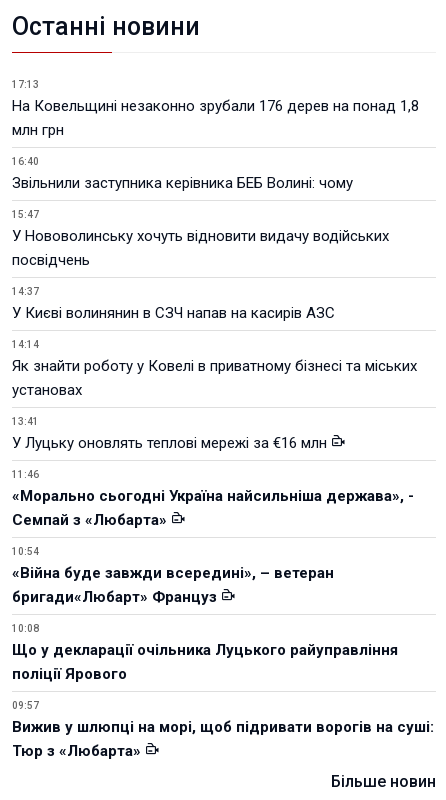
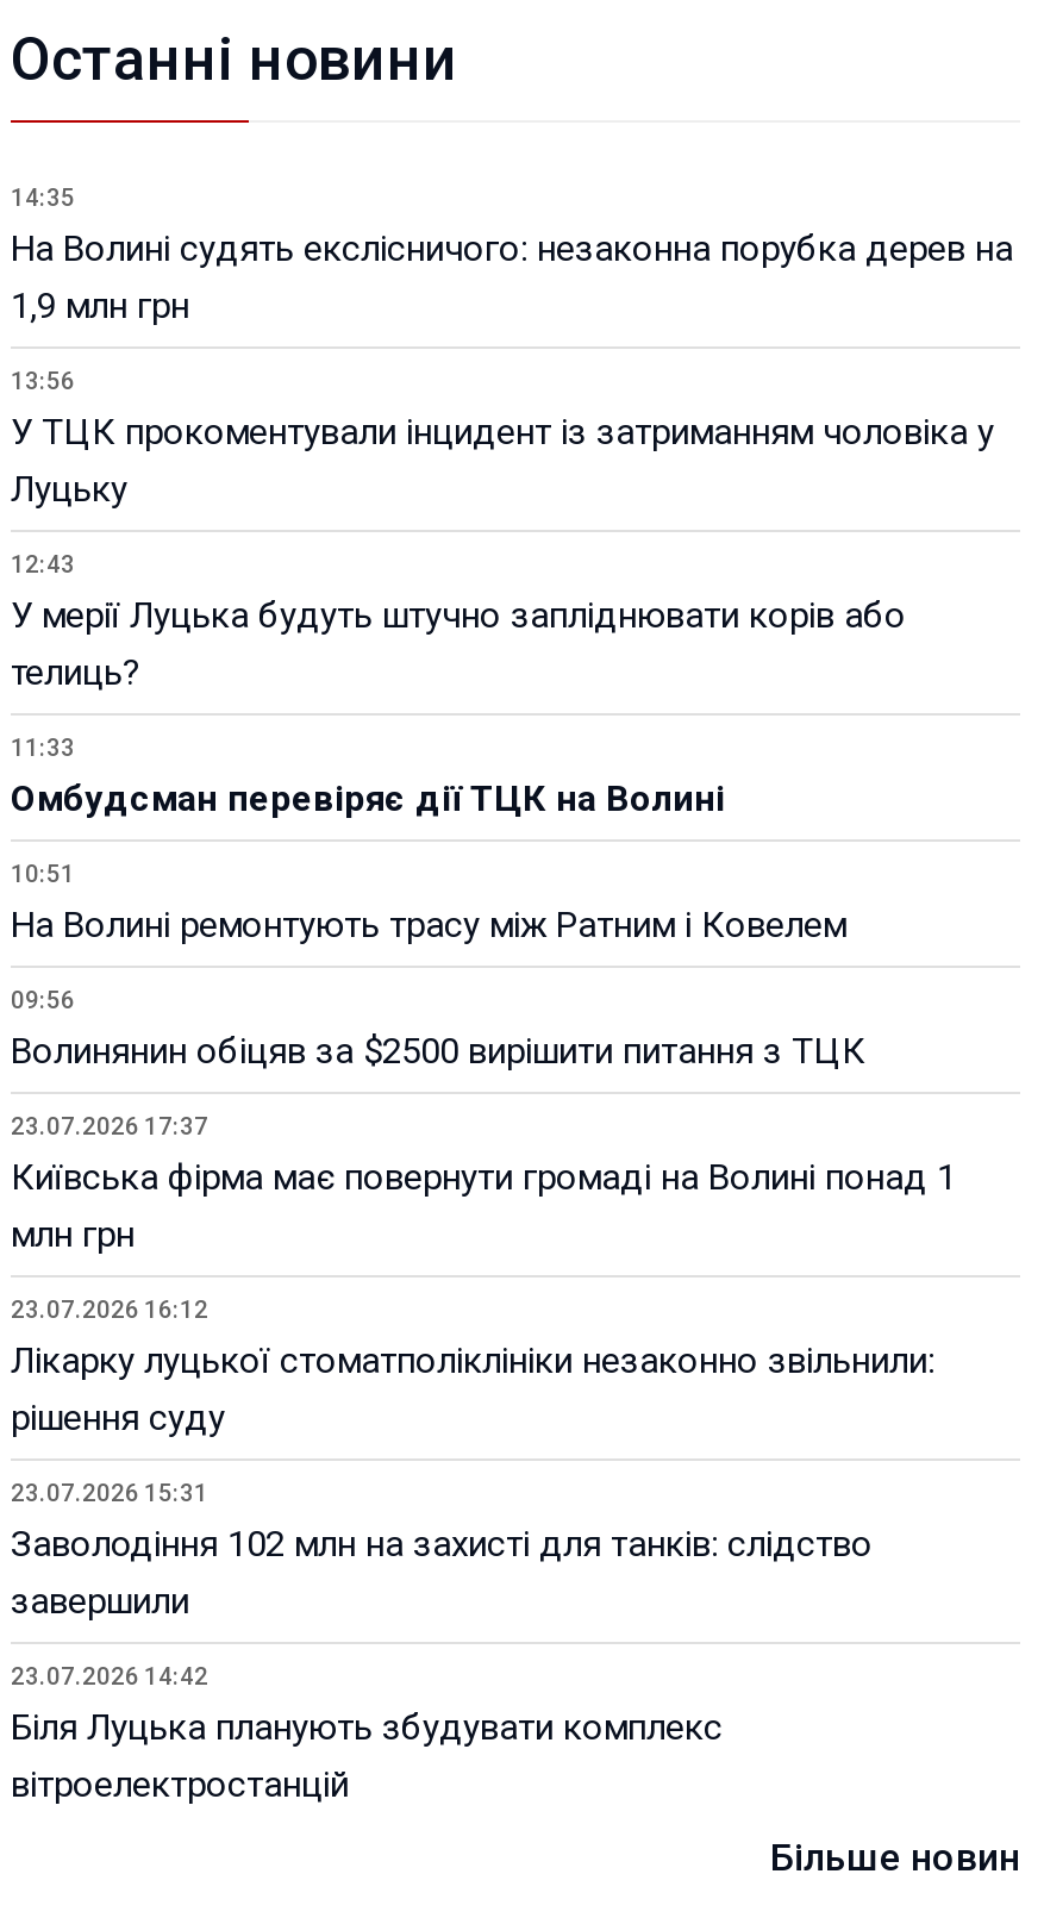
[12,79,419,115] 17:13 | На Ковельщині незаконно зрубали 176 дерев на понад 1,8 -> [11,184,1013,1198] 14:35 | На Волині судять екслісничого: незаконна порубка дерев на | 1,9 млн грн | 13:56 | У ТЦК прокоментували інцидент із затриманням чоловіка у | Луцьку | 12:43 | У мерії Луцька будуть штучно запліднювати корів або | телиць? | 11:33 | Омбудсман перевіряє дії ТЦК на Волині | 10:51 | На Волині ремонтують трасу між Ратним і Ковелем | 09:56 | Волинянин обіцяв за $2500 вирішити питання з ТЦК | 23.07.2026 17:37 | Київська фірма має повернути громаді на Волині понад 1
moved [12,121,64,139] -> [11,1213,135,1256]: млн грн
[12,156,434,760] 16:40 | Звільнили заступника керівника БЕБ Волині: чому | 15:47 | У Нововолинську хочуть відновити видачу водійських | посвідчень | 14:37 | У Києві волинянин в СЗЧ напав на касирів АЗС | 14:14 | Як знайти роботу у Ковелі в приватному бізнесі та міських | установах | 13:41 | У Луцьку оновлять теплові мережі за €16 млн | 11:46 | «Морально сьогодні Україна найсильніша держава», - | Семпай з «Любарта» | 10:54 | «Війна буде завжди всередині», – ветеран | бригади«Любарт» Француз | 10:08 | Що у декларації очільника Луцького райуправління | поліції Ярового | 09:57 | Вижив у шлюпці на морі, щоб підривати ворогів на суші: | Тюр з «Любарта» -> [11,1296,934,1806] 23.07.2026 16:12 | Лікарку луцької стоматполіклініки незаконно звільнили: | рішення суду | 23.07.2026 15:31 | Заволодіння 102 млн на захисті для танків: слідство | завершили | 23.07.2026 14:42 | Біля Луцька планують збудувати комплекс | вітроелектростанцій

